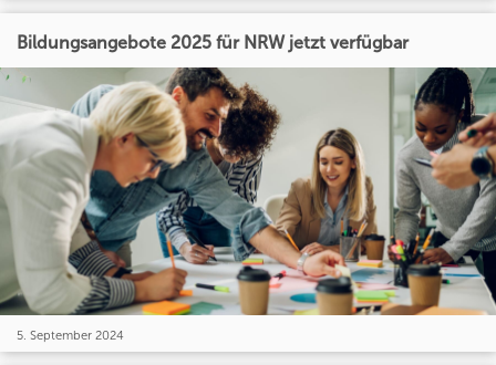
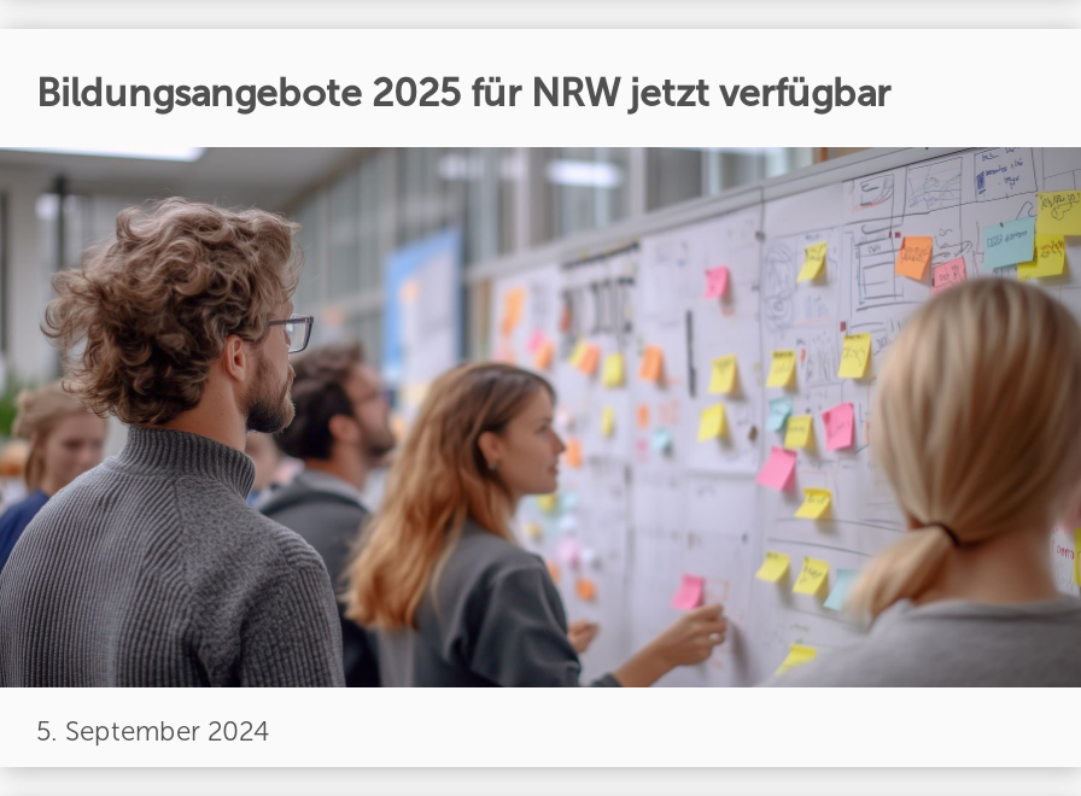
[3,66,493,316] [image] -> [7,147,1074,690] [image]

